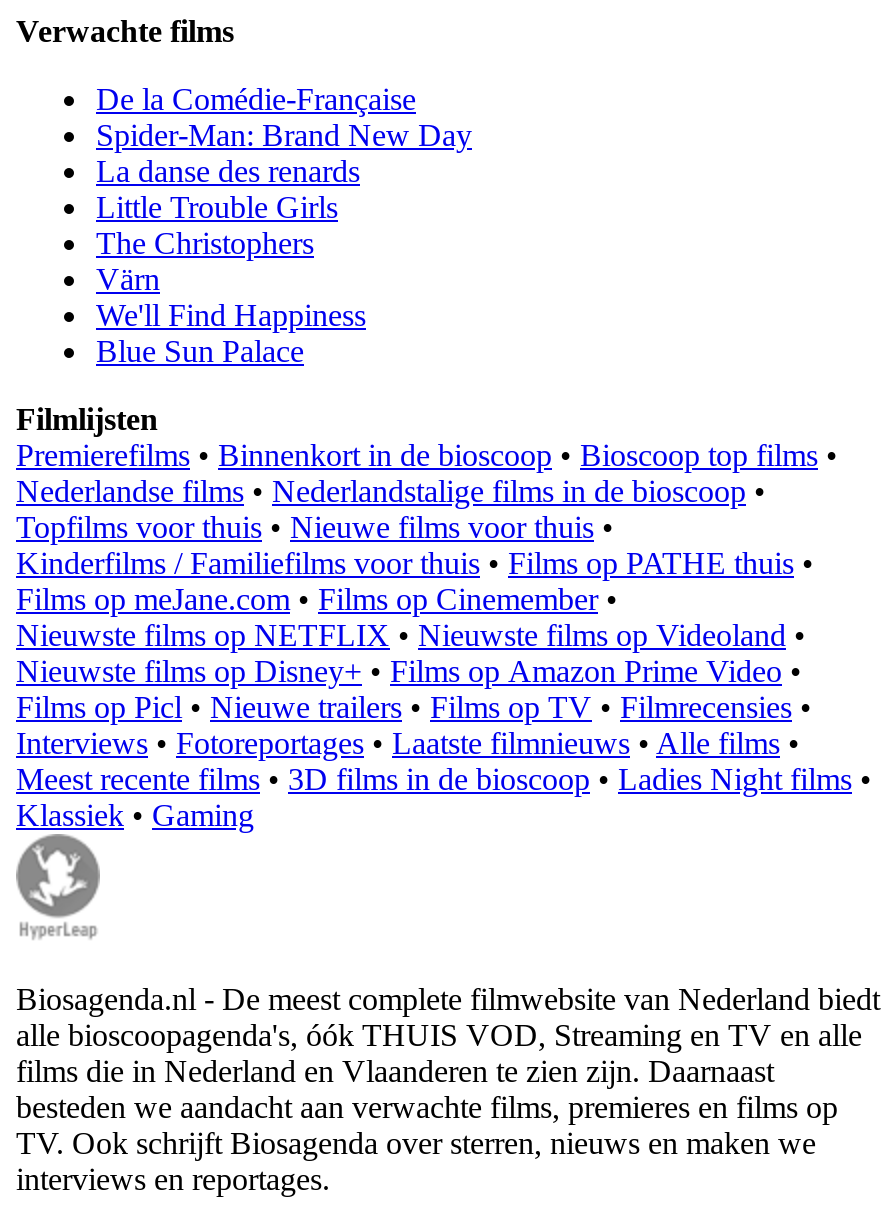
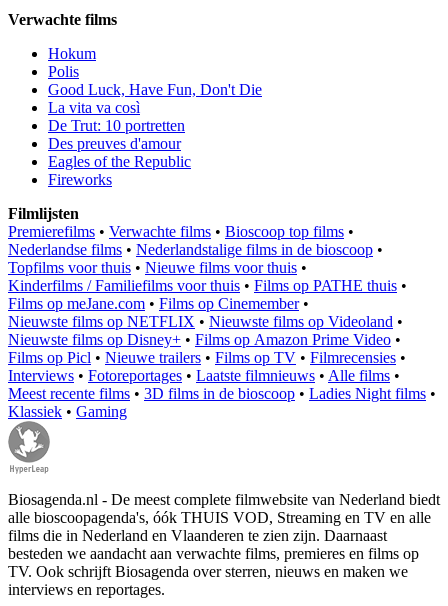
[96,81,472,367] De la Comédie-Française | Spider-Man: Brand New Day | La danse des renards | Little Trouble Girls | The Christophers | Värn | We'll Find Happiness | Blue Sun Palace -> [48,44,262,187] Hokum | Polis | Good Luck, Have Fun, Don't Die | La vita va così | De Trut: 10 portretten | Des preuves d'amour | Eagles of the Republic | Fireworks
[16,437,838,471] Premierefilms • Binnenkort in de bioscoop • Bioscoop top films • -> [8,222,354,239] Premierefilms • Verwachte films • Bioscoop top films •

